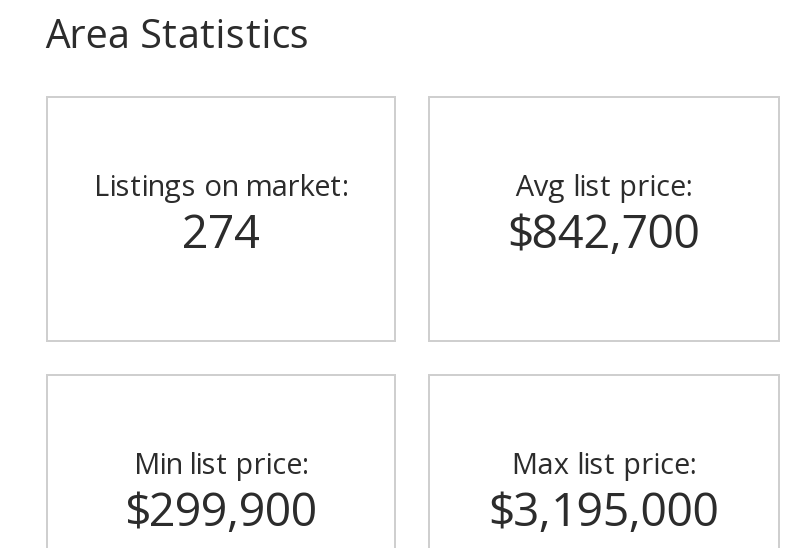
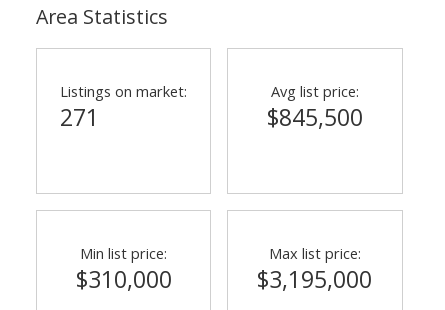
[182,197,260,261] 274 -> [60,100,99,132] 271
[508,197,700,261] $842,700 -> [267,100,363,132] $845,500
[125,475,317,539] $299,900 -> [75,262,171,294] $310,000

